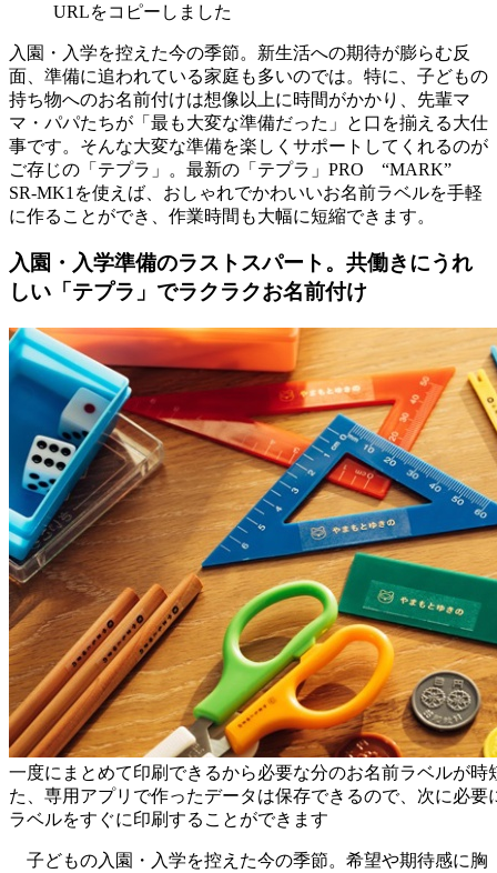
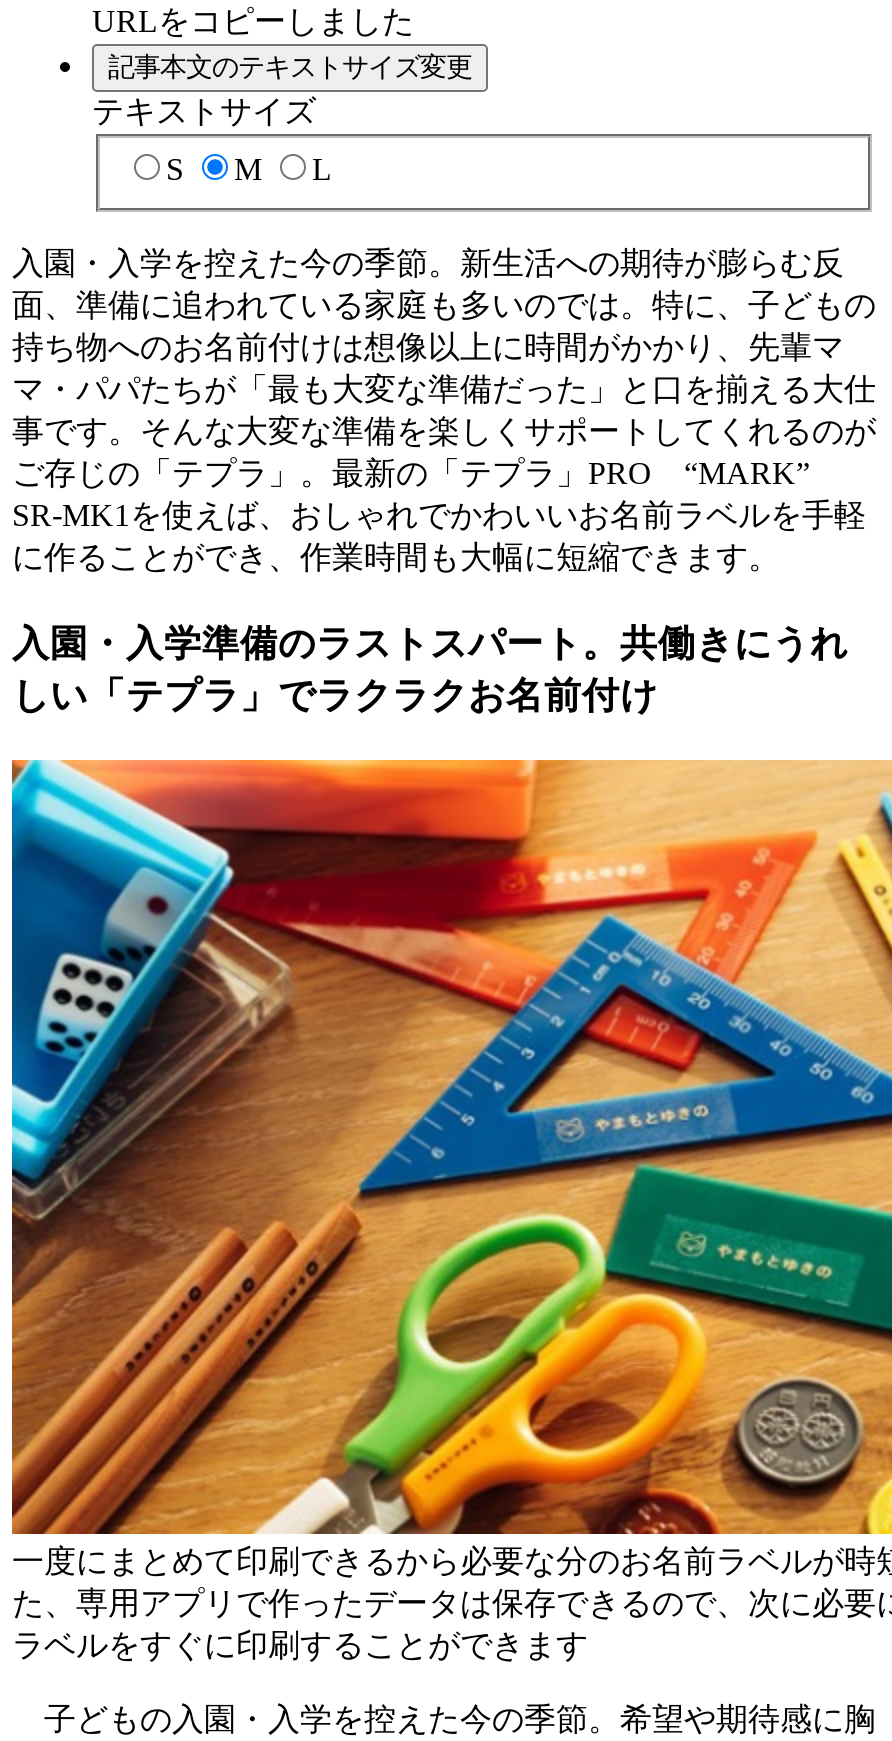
none -> [92,51,472,186] 記事本文のテキストサイズ変更 | テキストサイズ | S | M | L

